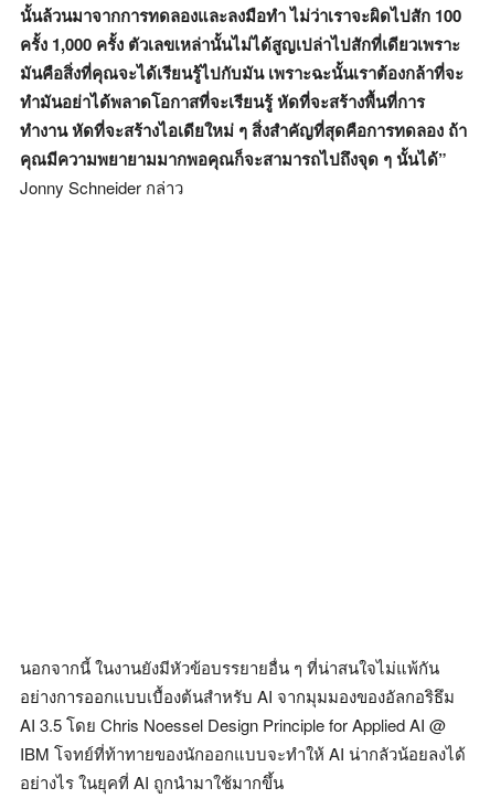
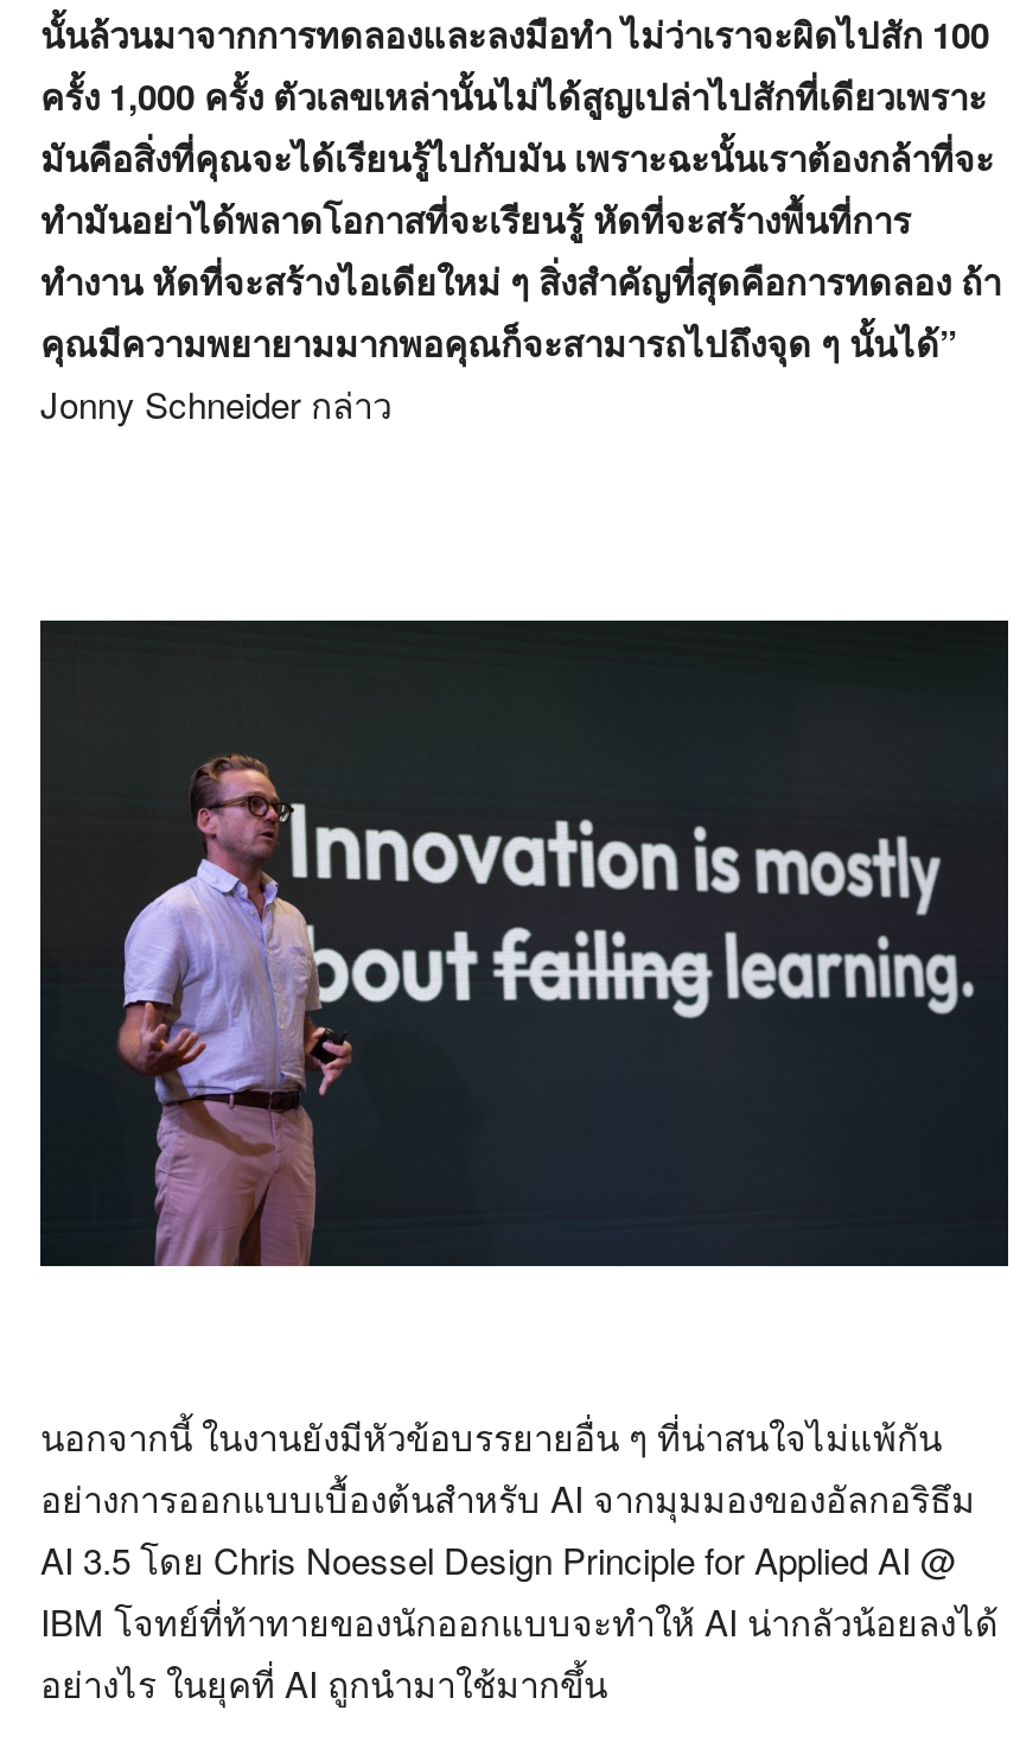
none -> [38,617,1011,1270] [image]

